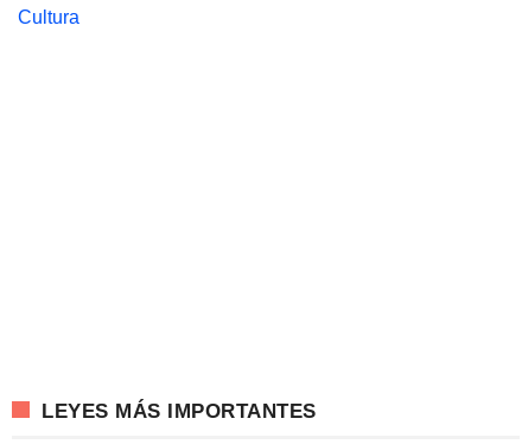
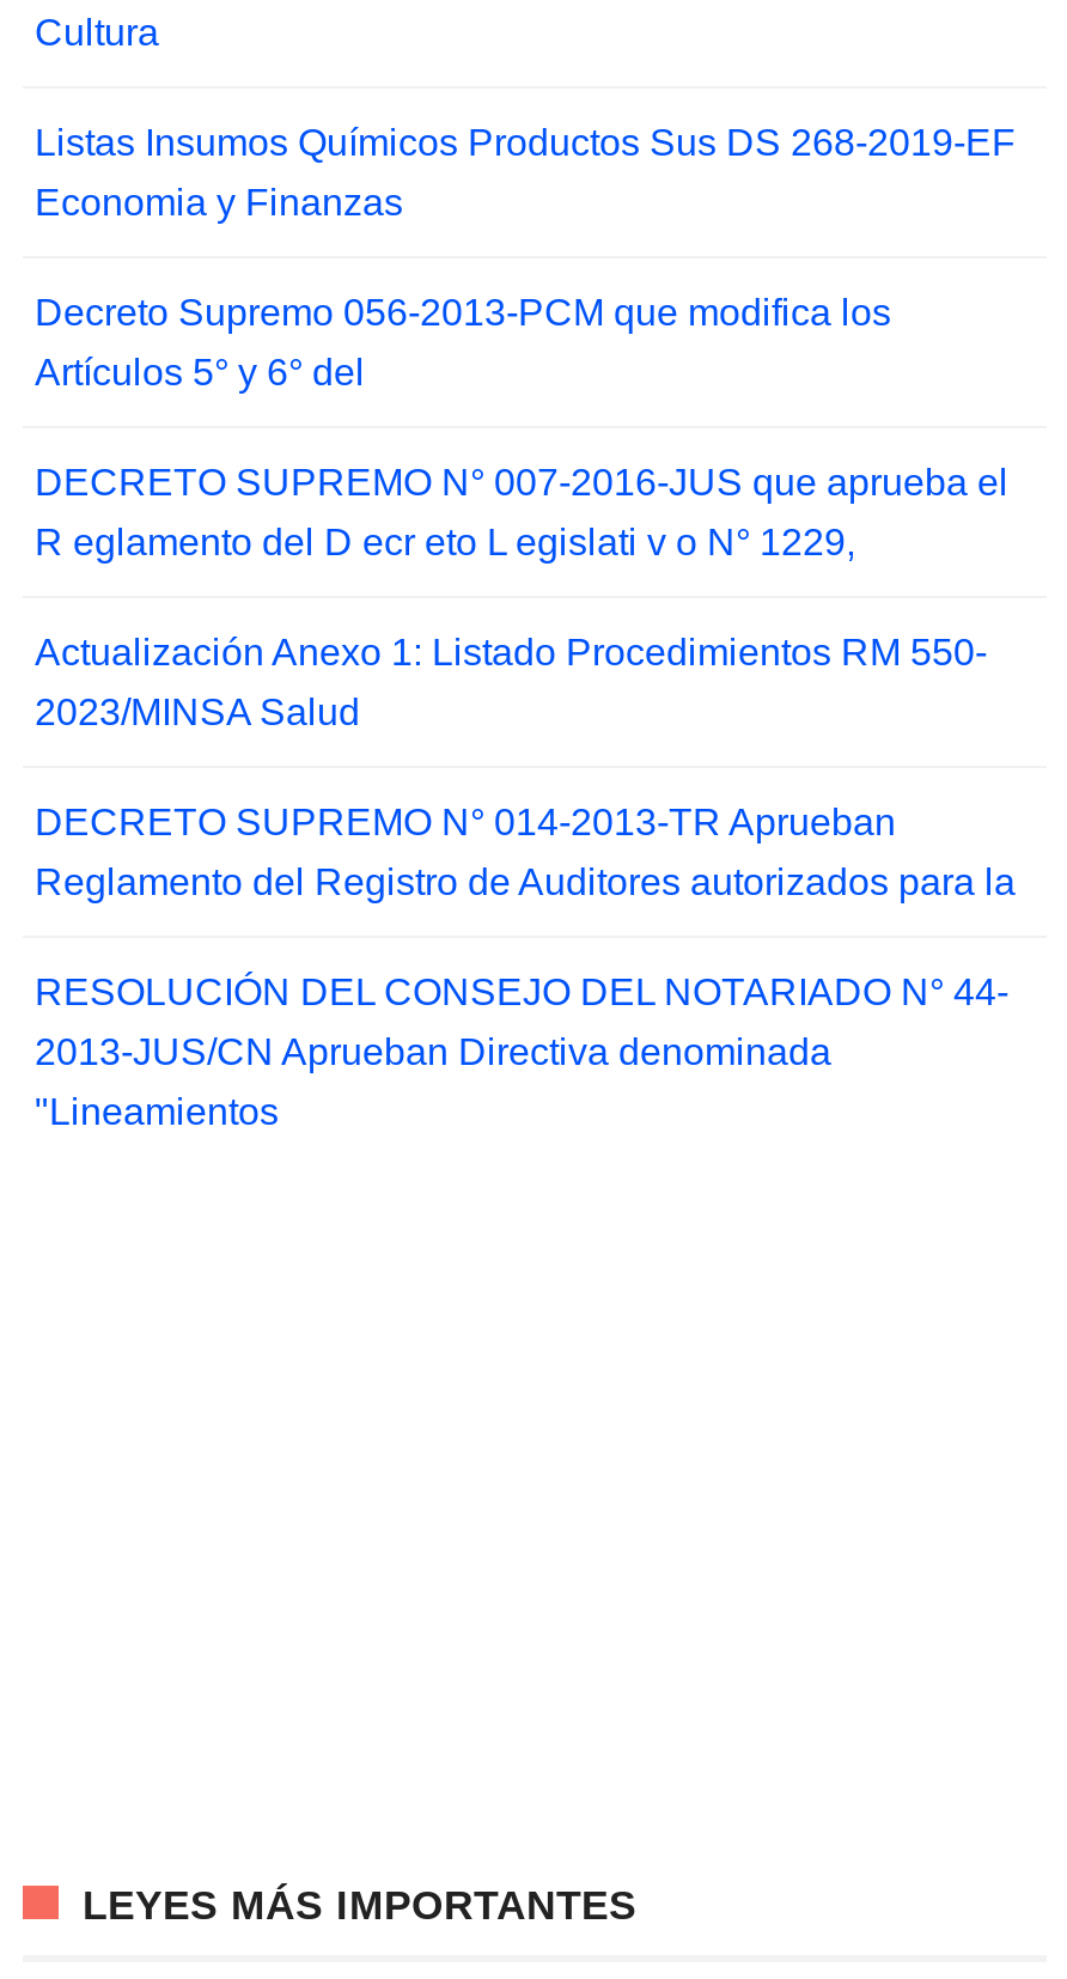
none -> [35,122,1016,1132] Listas Insumos Químicos Productos Sus DS 268-2019-EF | Economia y Finanzas | Decreto Supremo 056-2013-PCM que modifica los | Artículos 5° y 6° del | DECRETO SUPREMO N° 007-2016-JUS que aprueba el | R eglamento del D ecr eto L egislati v o N° 1229, | Actualización Anexo 1: Listado Procedimientos RM 550- | 2023/MINSA Salud | DECRETO SUPREMO N° 014-2013-TR Aprueban | Reglamento del Registro de Auditores autorizados para la | RESOLUCIÓN DEL CONSEJO DEL NOTARIADO N° 44- | 2013-JUS/CN Aprueban Directiva denominada | "Lineamientos

